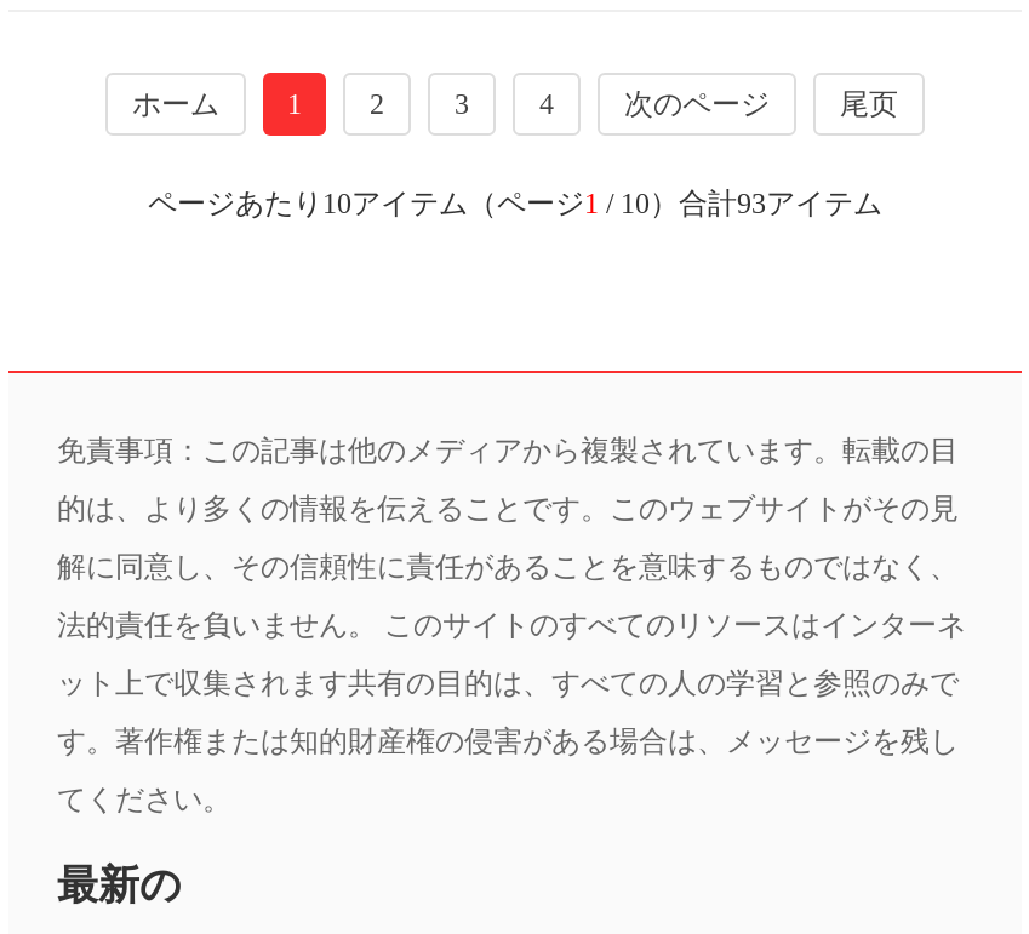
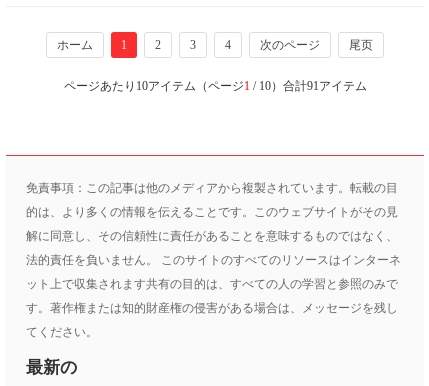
[148,187,882,220] ページあたり10アイテム（ページ1 / 10）合計93アイテム -> [63,79,366,93] ページあたり10アイテム（ページ1 / 10）合計91アイテム

